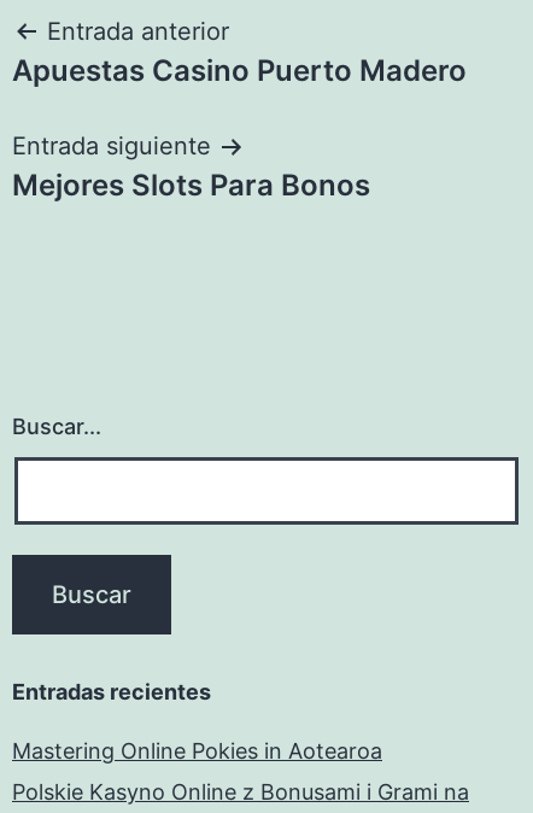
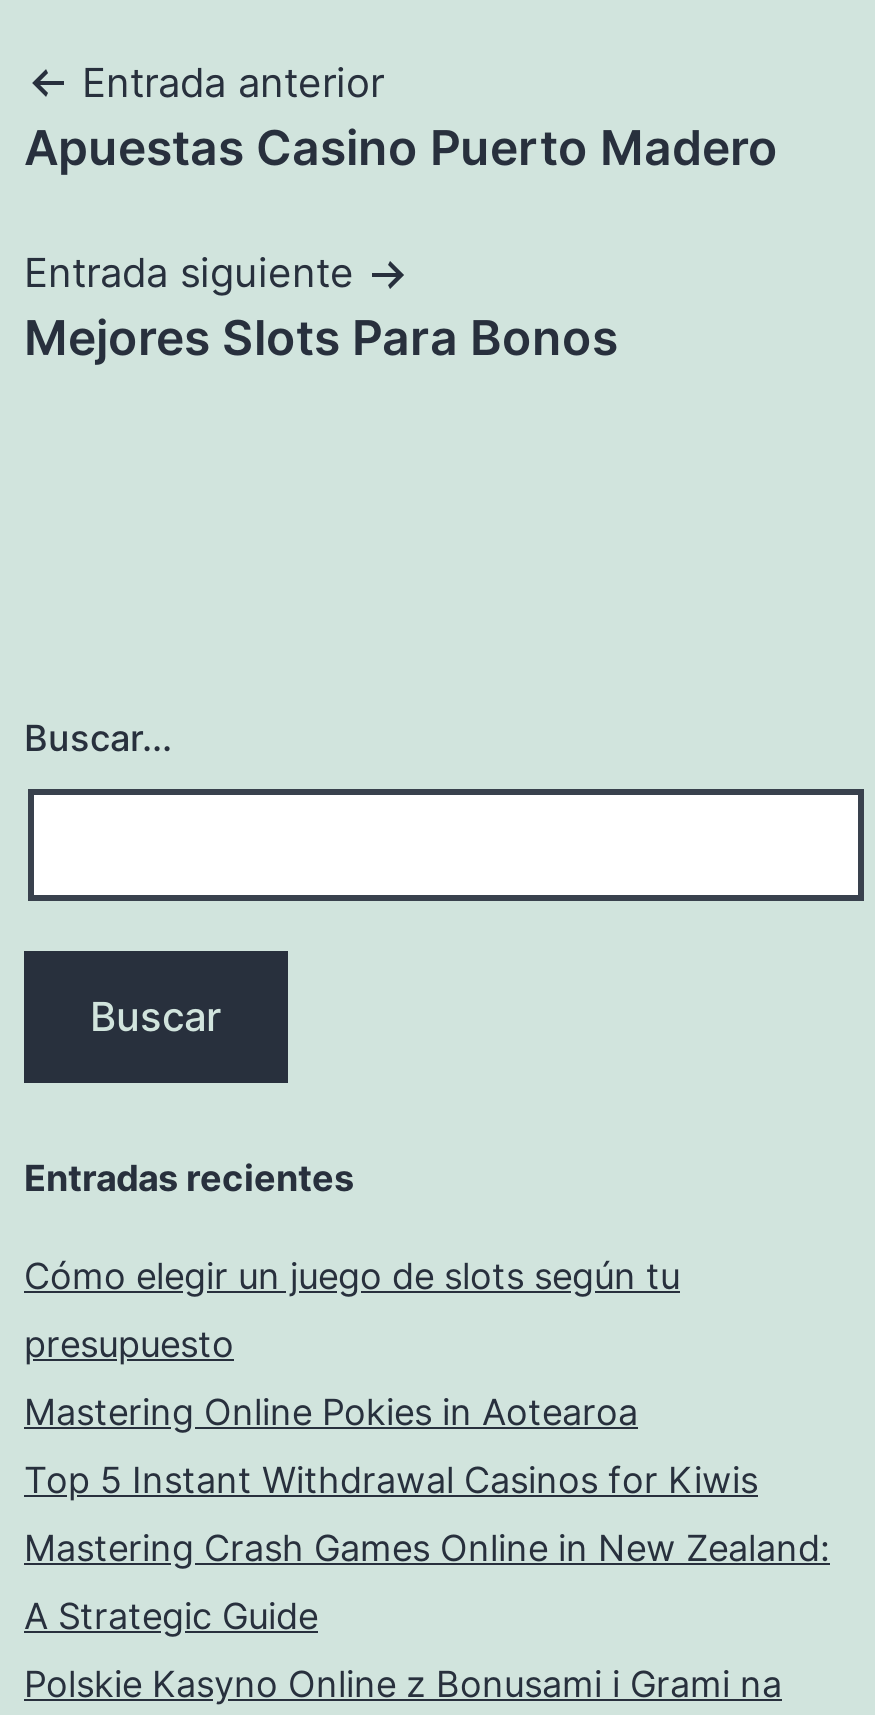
none -> [24,1255,680,1365] Cómo elegir un juego de slots según tu | presupuesto
none -> [24,1459,830,1637] Top 5 Instant Withdrawal Casinos for Kiwis | Mastering Crash Games Online in New Zealand: | A Strategic Guide

